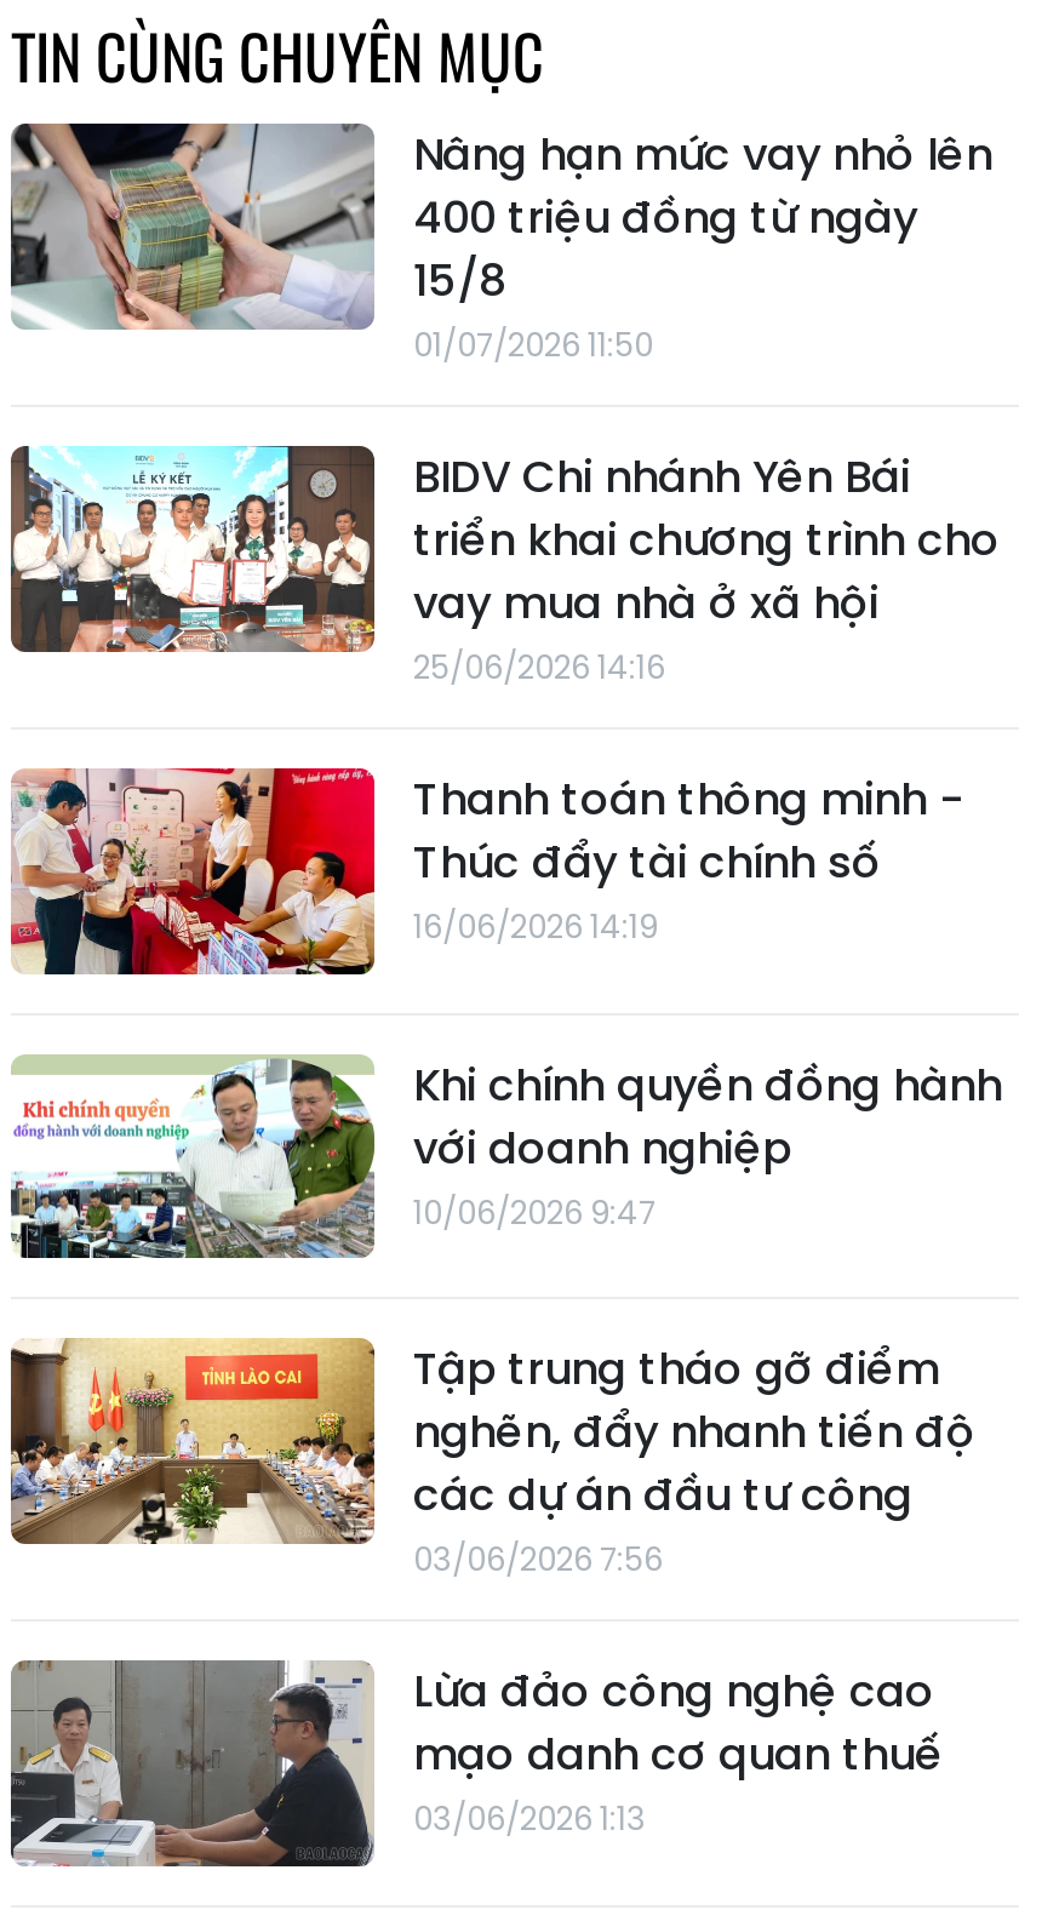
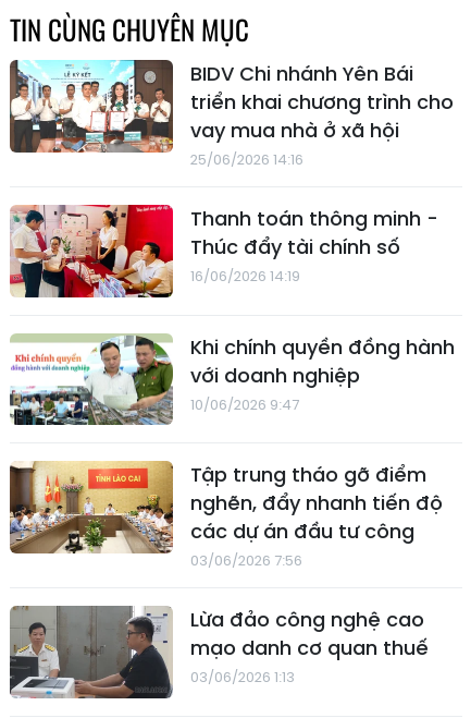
[11,121,992,370] [image] | Nâng hạn mức vay nhỏ lên | 400 triệu đồng từ ngày | 15/8 | 01/07/2026 11:50 -> none

